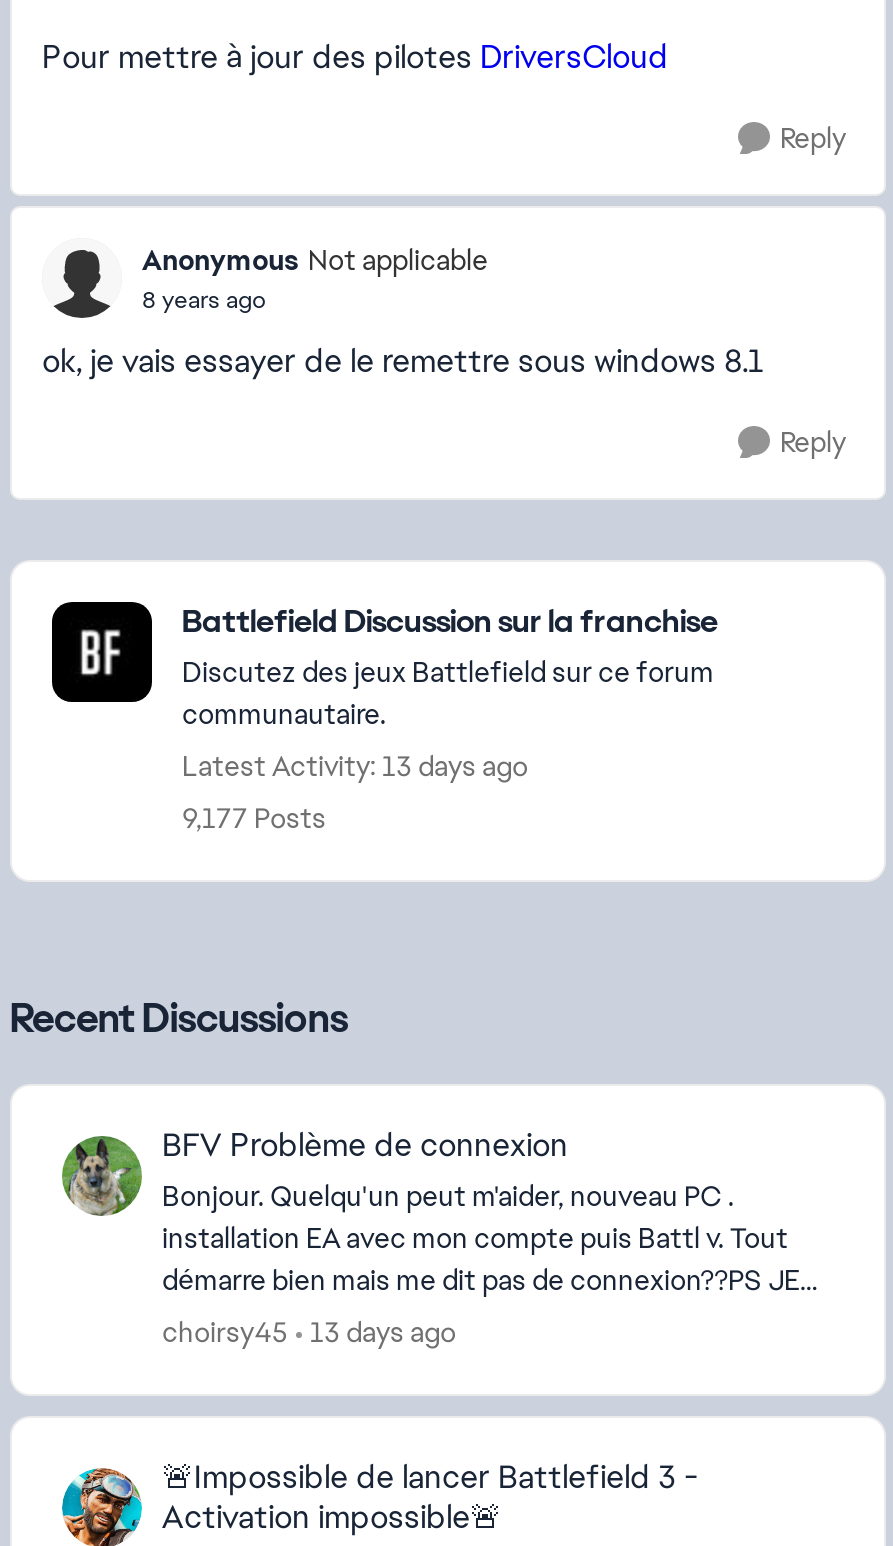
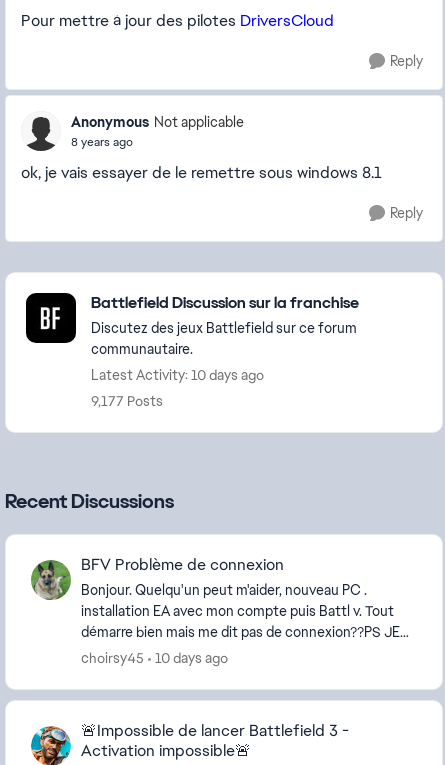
[182,748,528,784] Latest Activity: 13 days ago -> [91,366,264,384] Latest Activity: 10 days ago
[310,1314,456,1350] 13 days ago -> [155,649,228,667] 10 days ago

